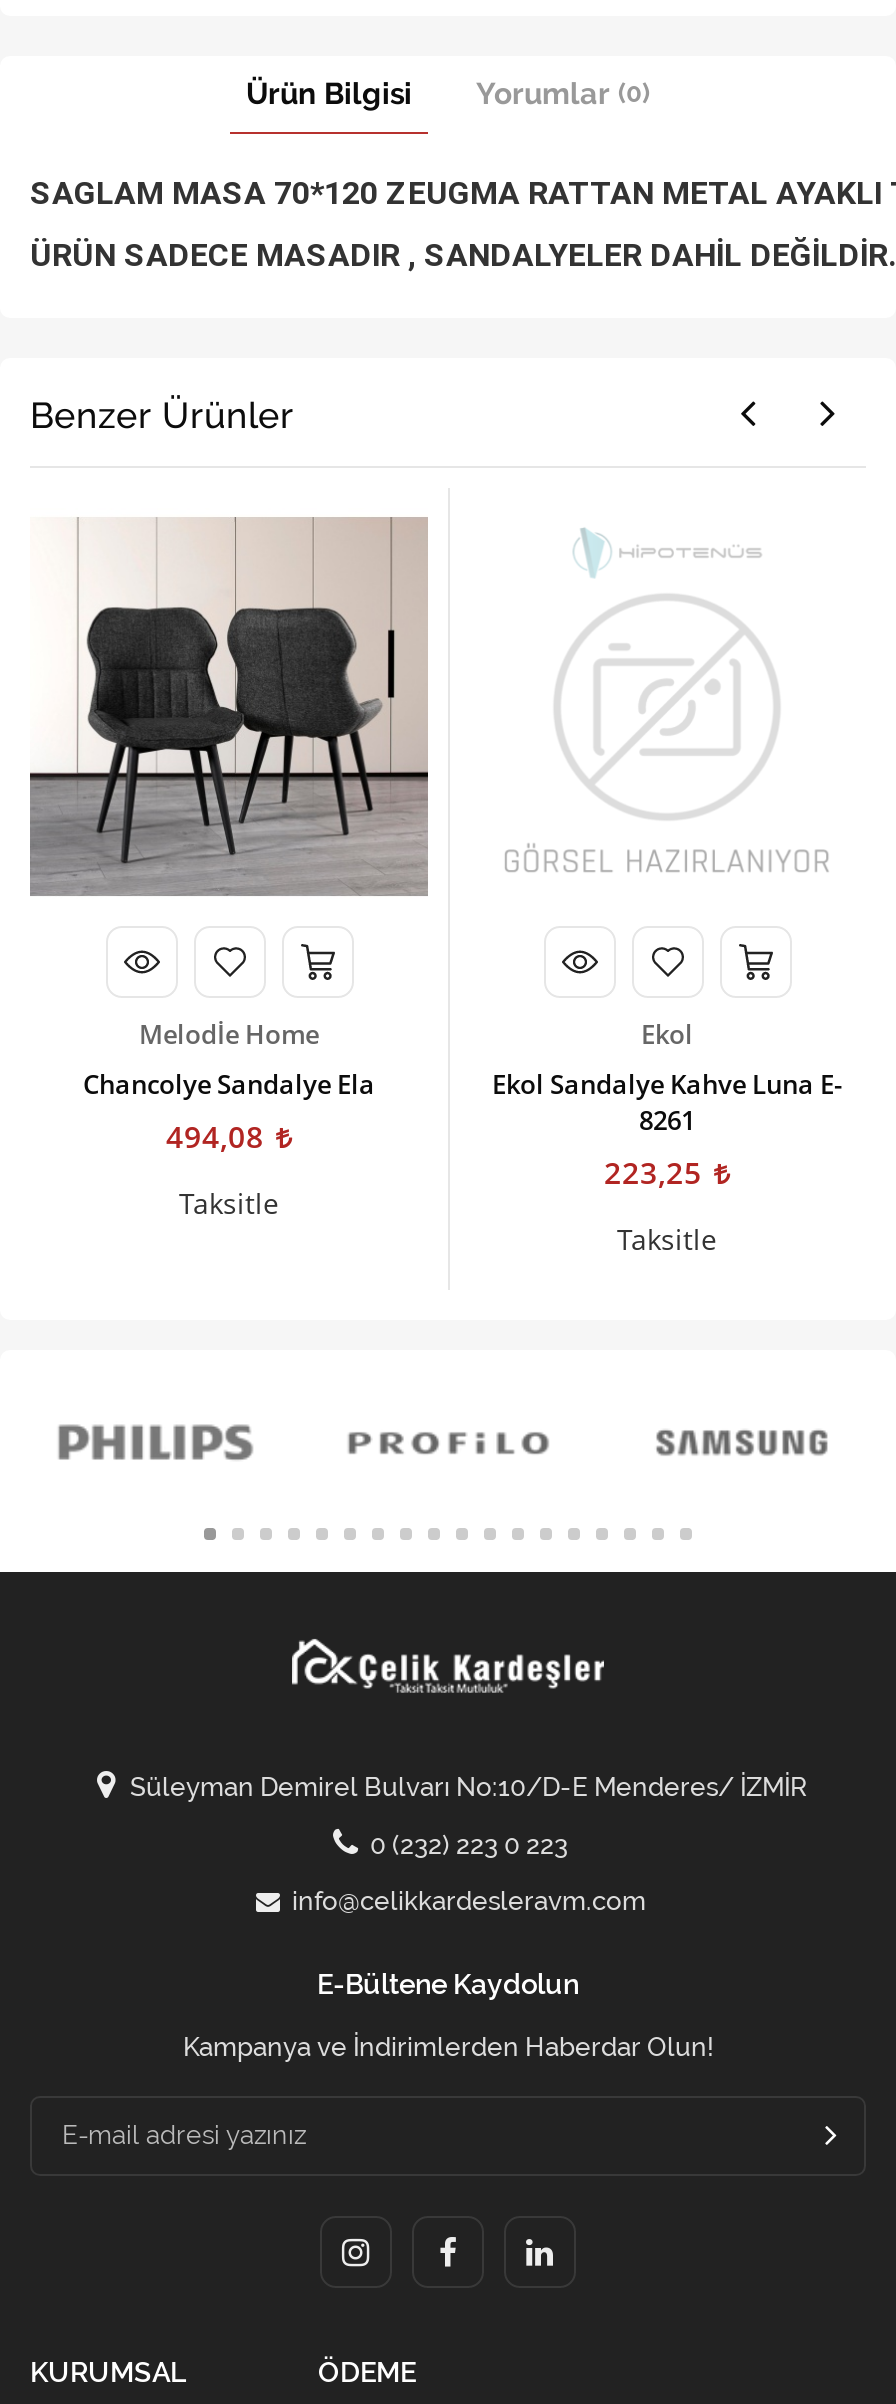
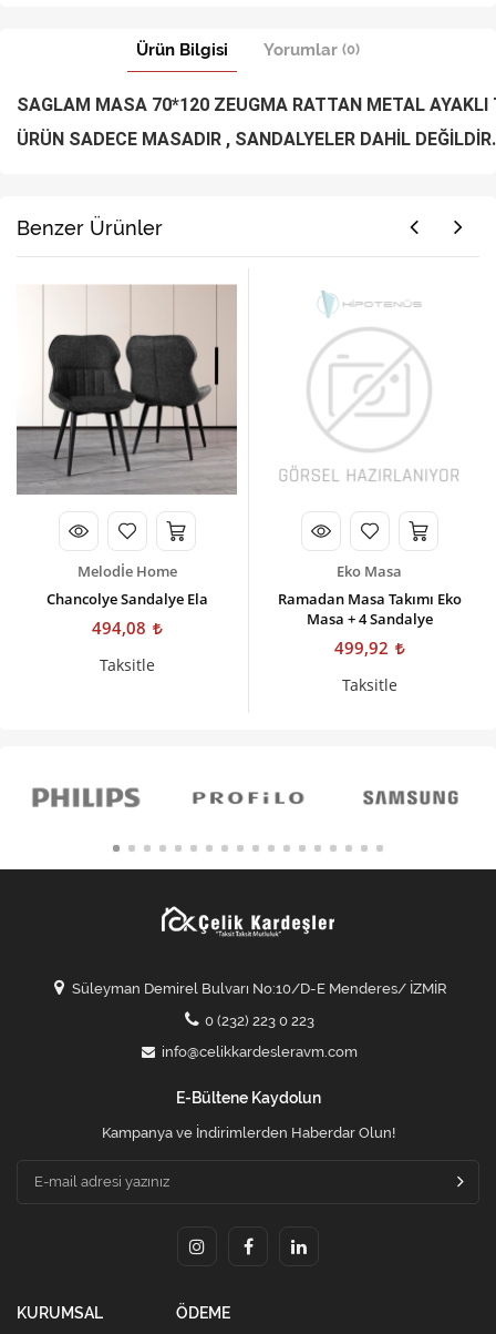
[492,1016,842,1192] Ekol | Ekol Sandalye Kahve Luna E- | 8261 | 223,25 -> [277,561,461,659] Eko Masa | Ramadan Masa Takımı Eko | Masa + 4 Sandalye | 499,92

